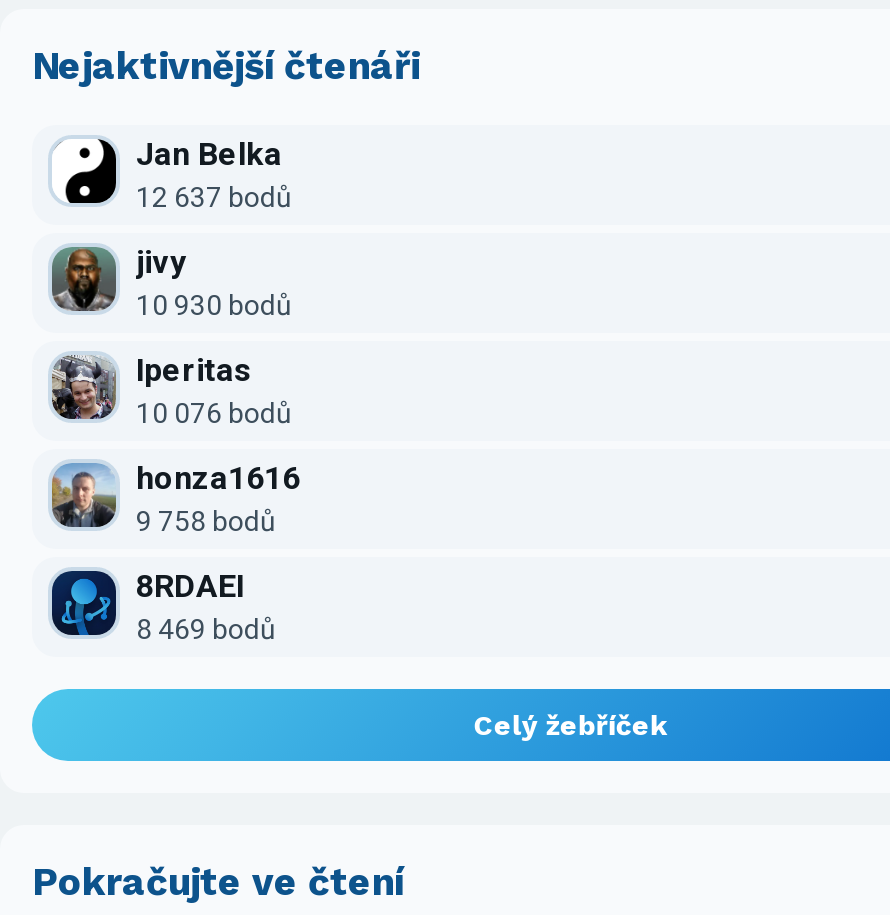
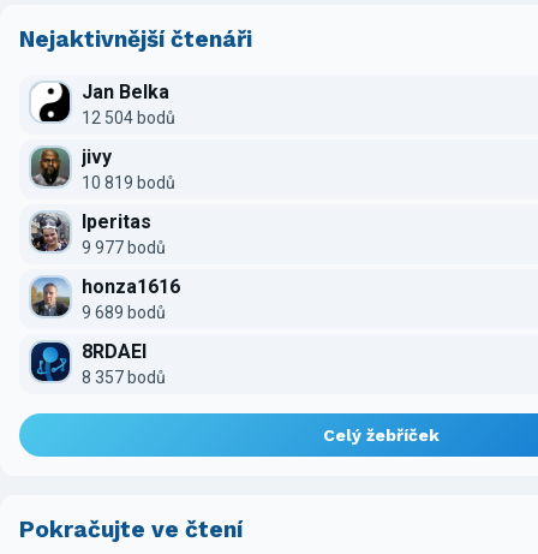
[136,181,292,213] 12 637 bodů -> [82,108,175,127] 12 504 bodů
[136,289,292,321] 10 930 bodů -> [82,173,175,192] 10 819 bodů
[136,397,292,429] 10 076 bodů -> [82,238,166,257] 9 977 bodů
[136,505,276,537] 9 758 bodů -> [82,302,166,322] 9 689 bodů
[136,613,276,645] 8 469 bodů -> [82,367,166,387] 8 357 bodů

